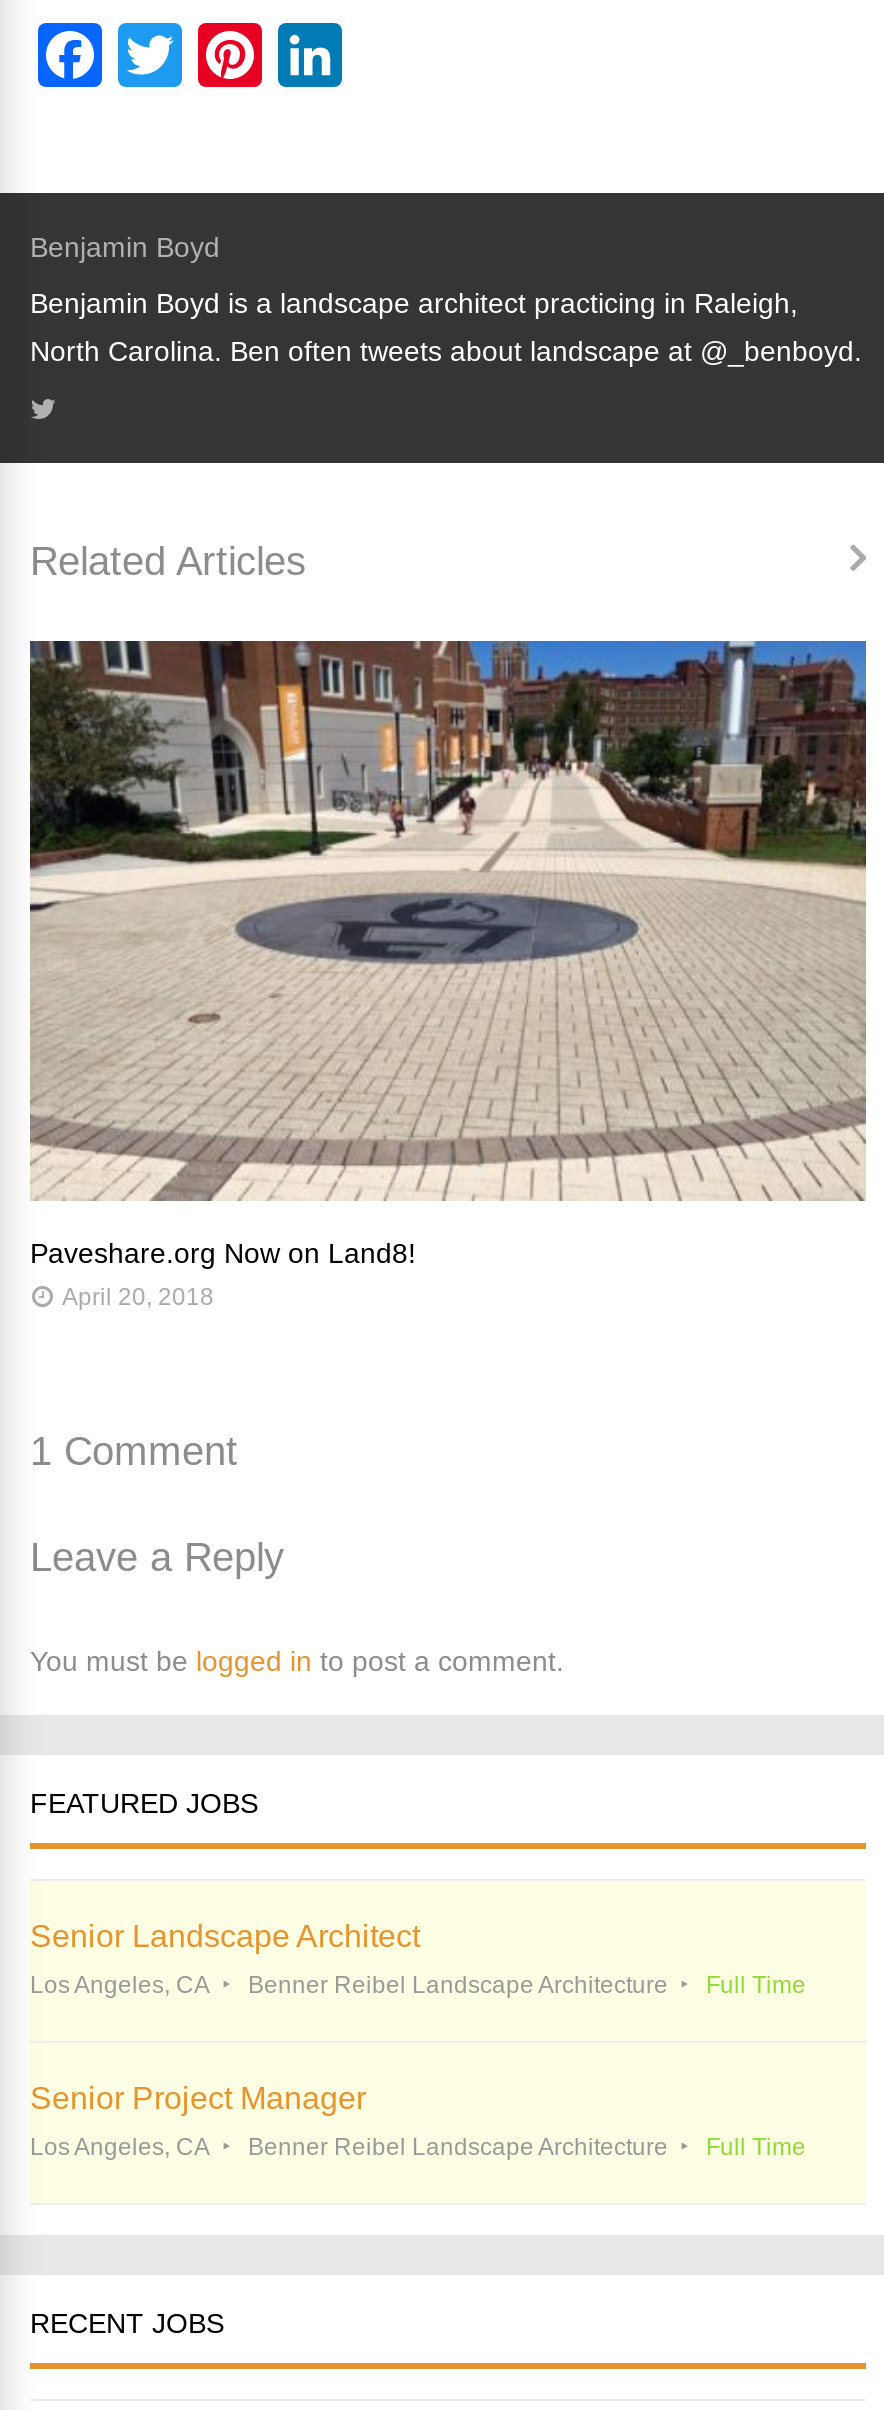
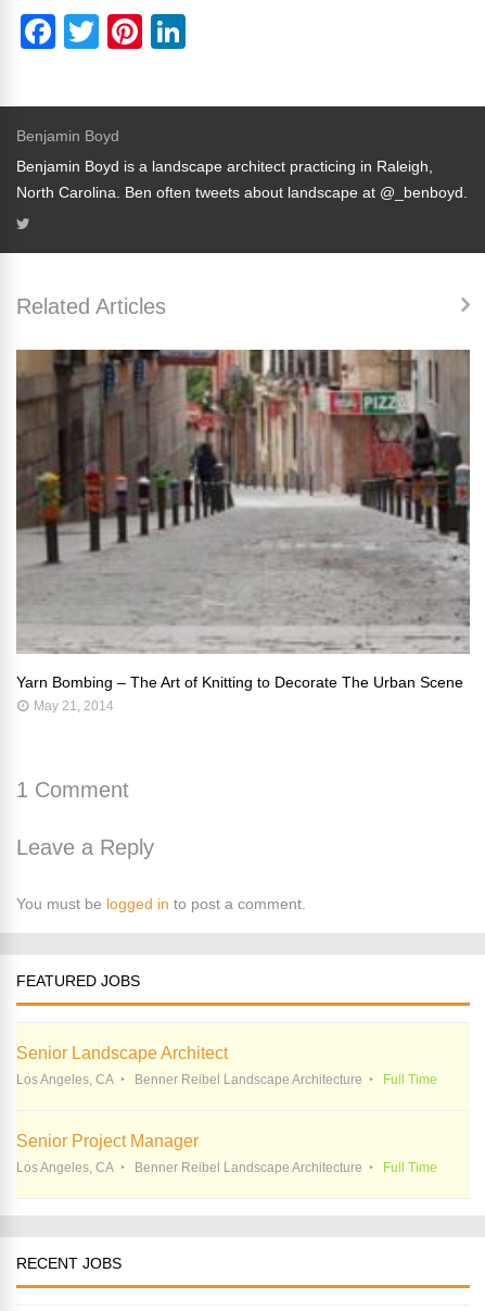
[30,639,868,1310] [image] | Paveshare.org Now on Land8! | April 20, 2018 -> [15,349,471,713] [image] | Yarn Bombing – The Art of Knitting to Decorate The Urban Scene | May 21, 2014

